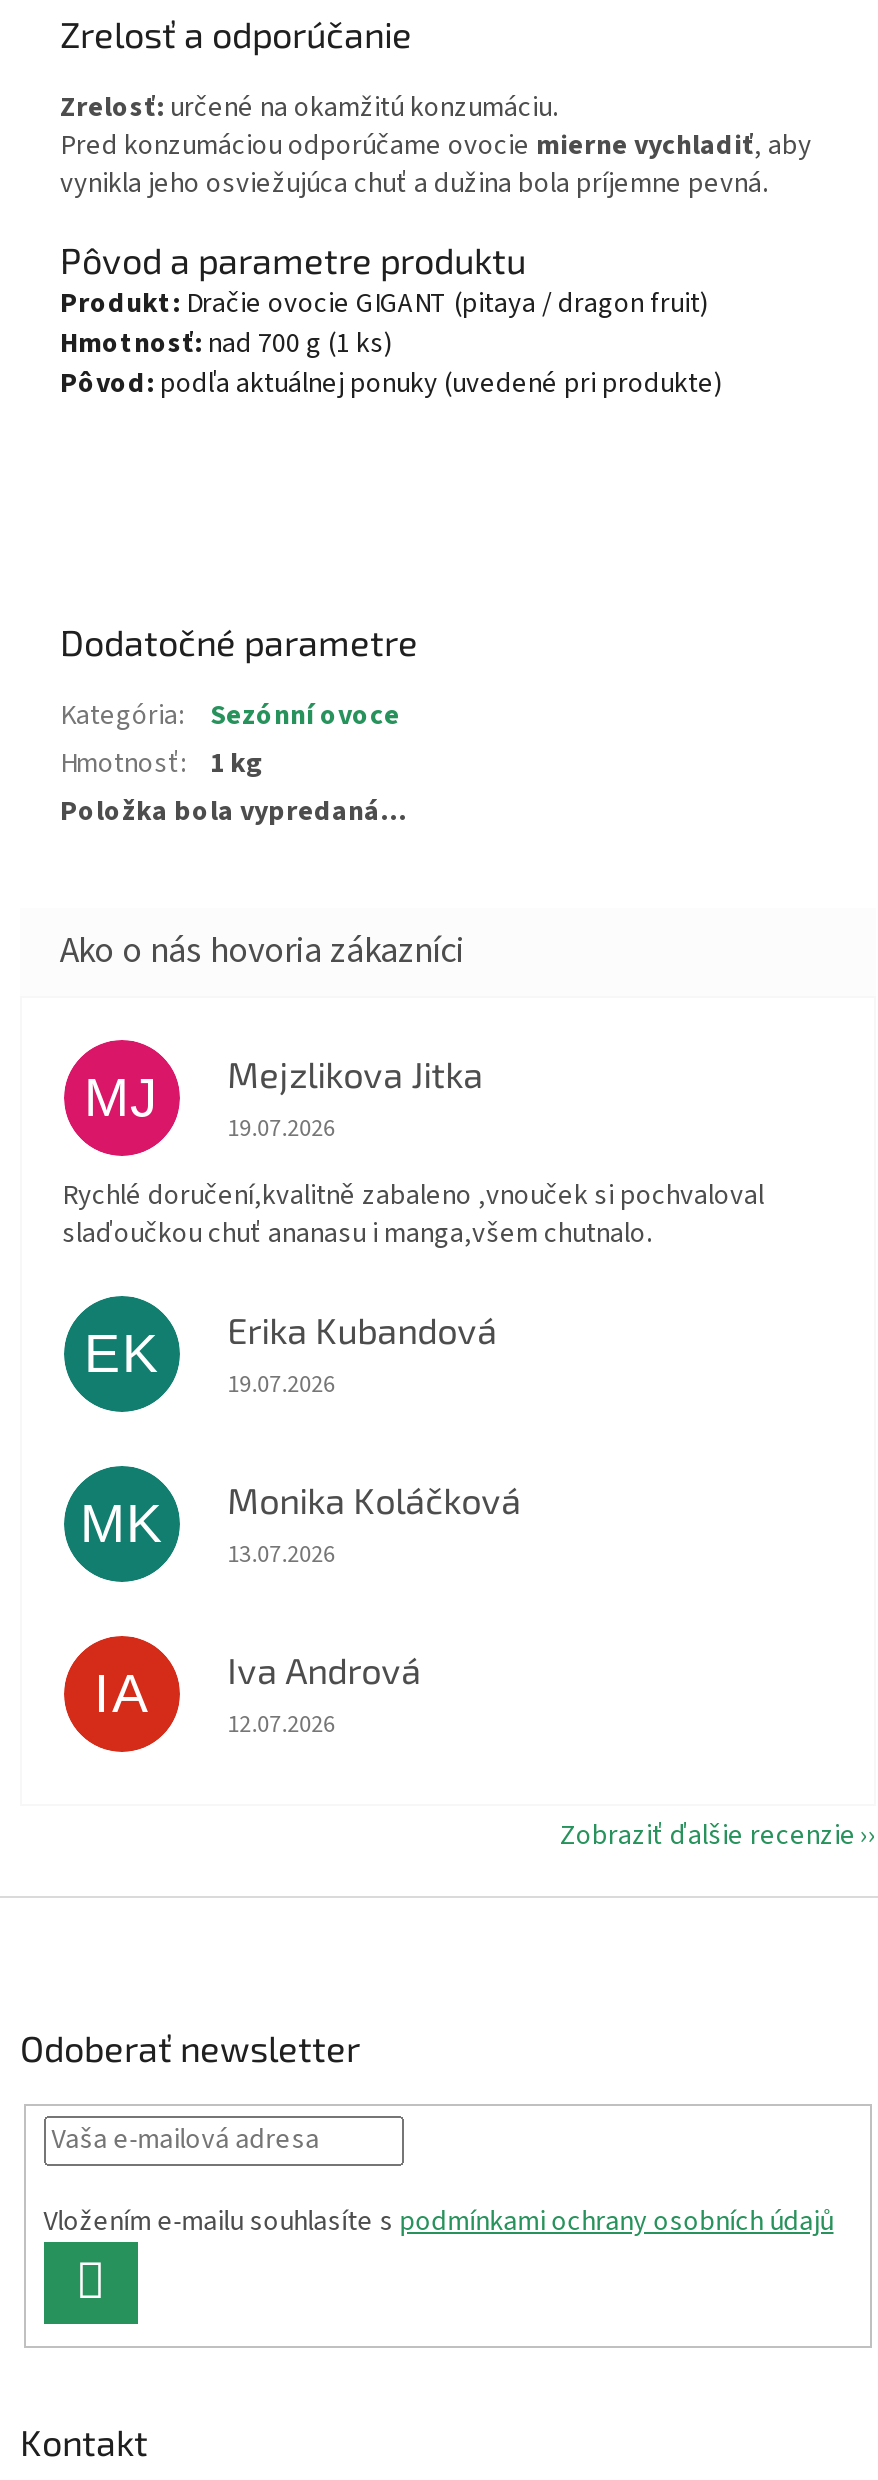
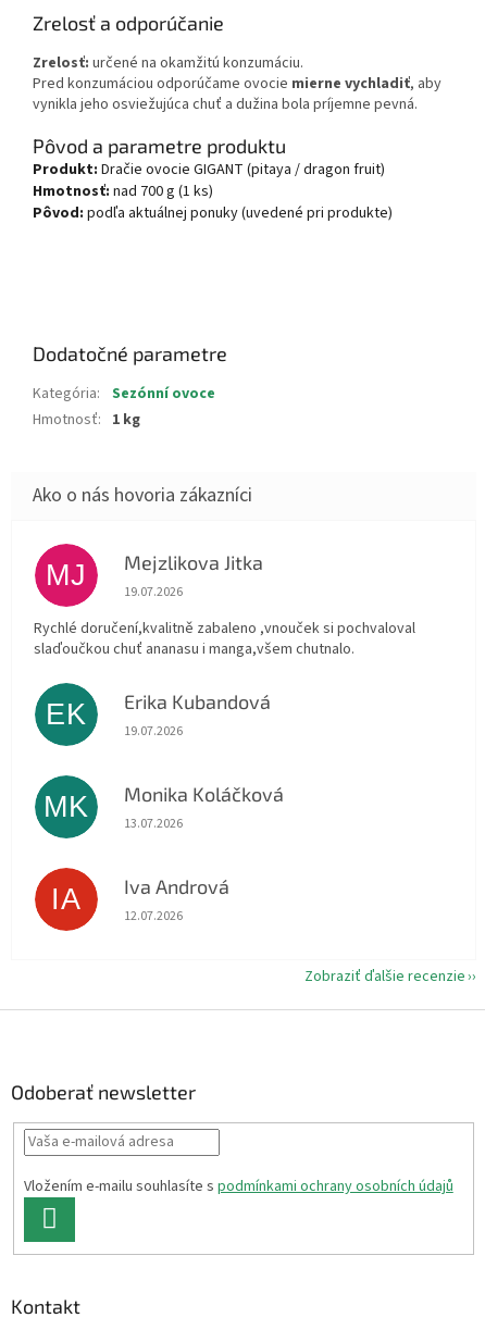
[60,792,408,832] Položka bola vypredaná… -> none

